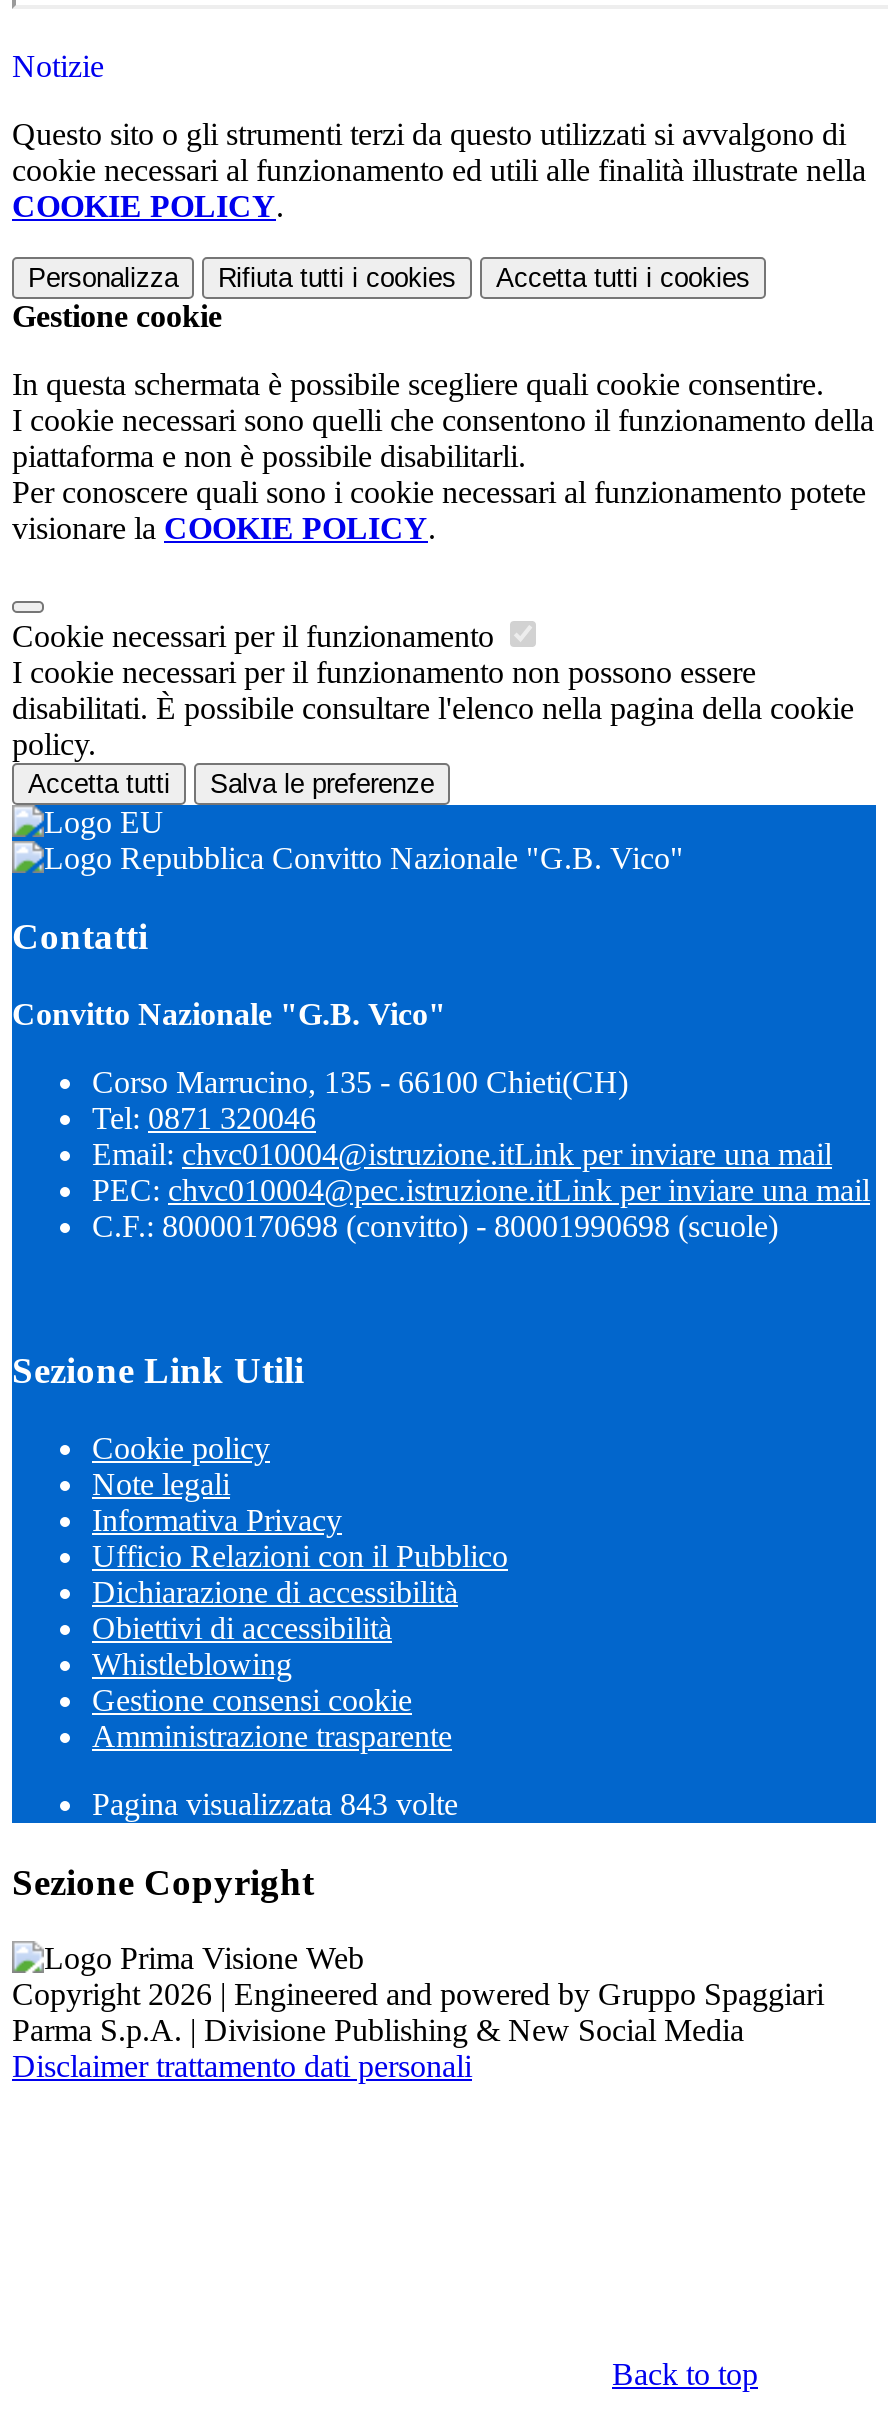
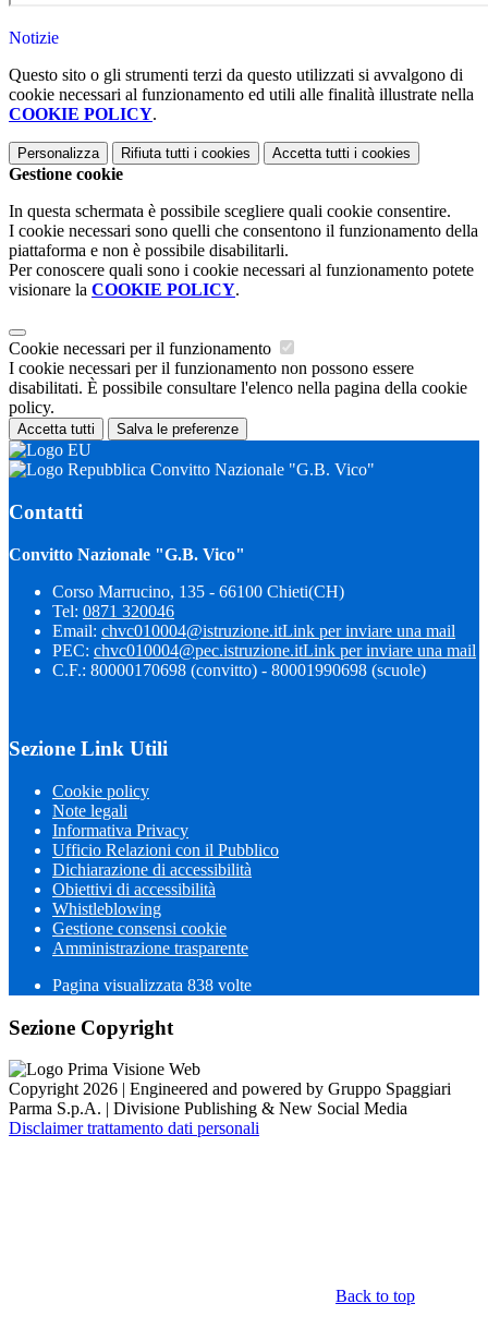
[92,1787,458,1821] Pagina visualizzata 843 volte -> [52,976,252,994] Pagina visualizzata 838 volte

